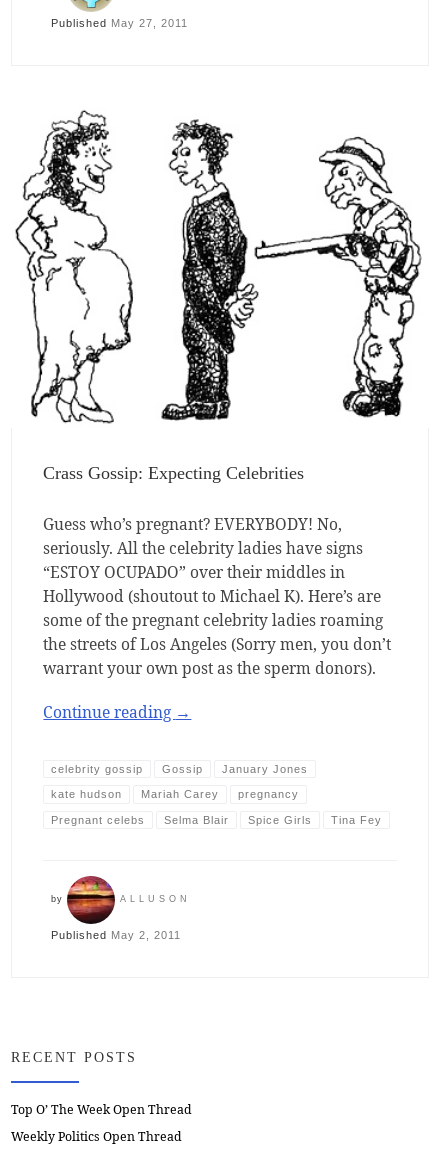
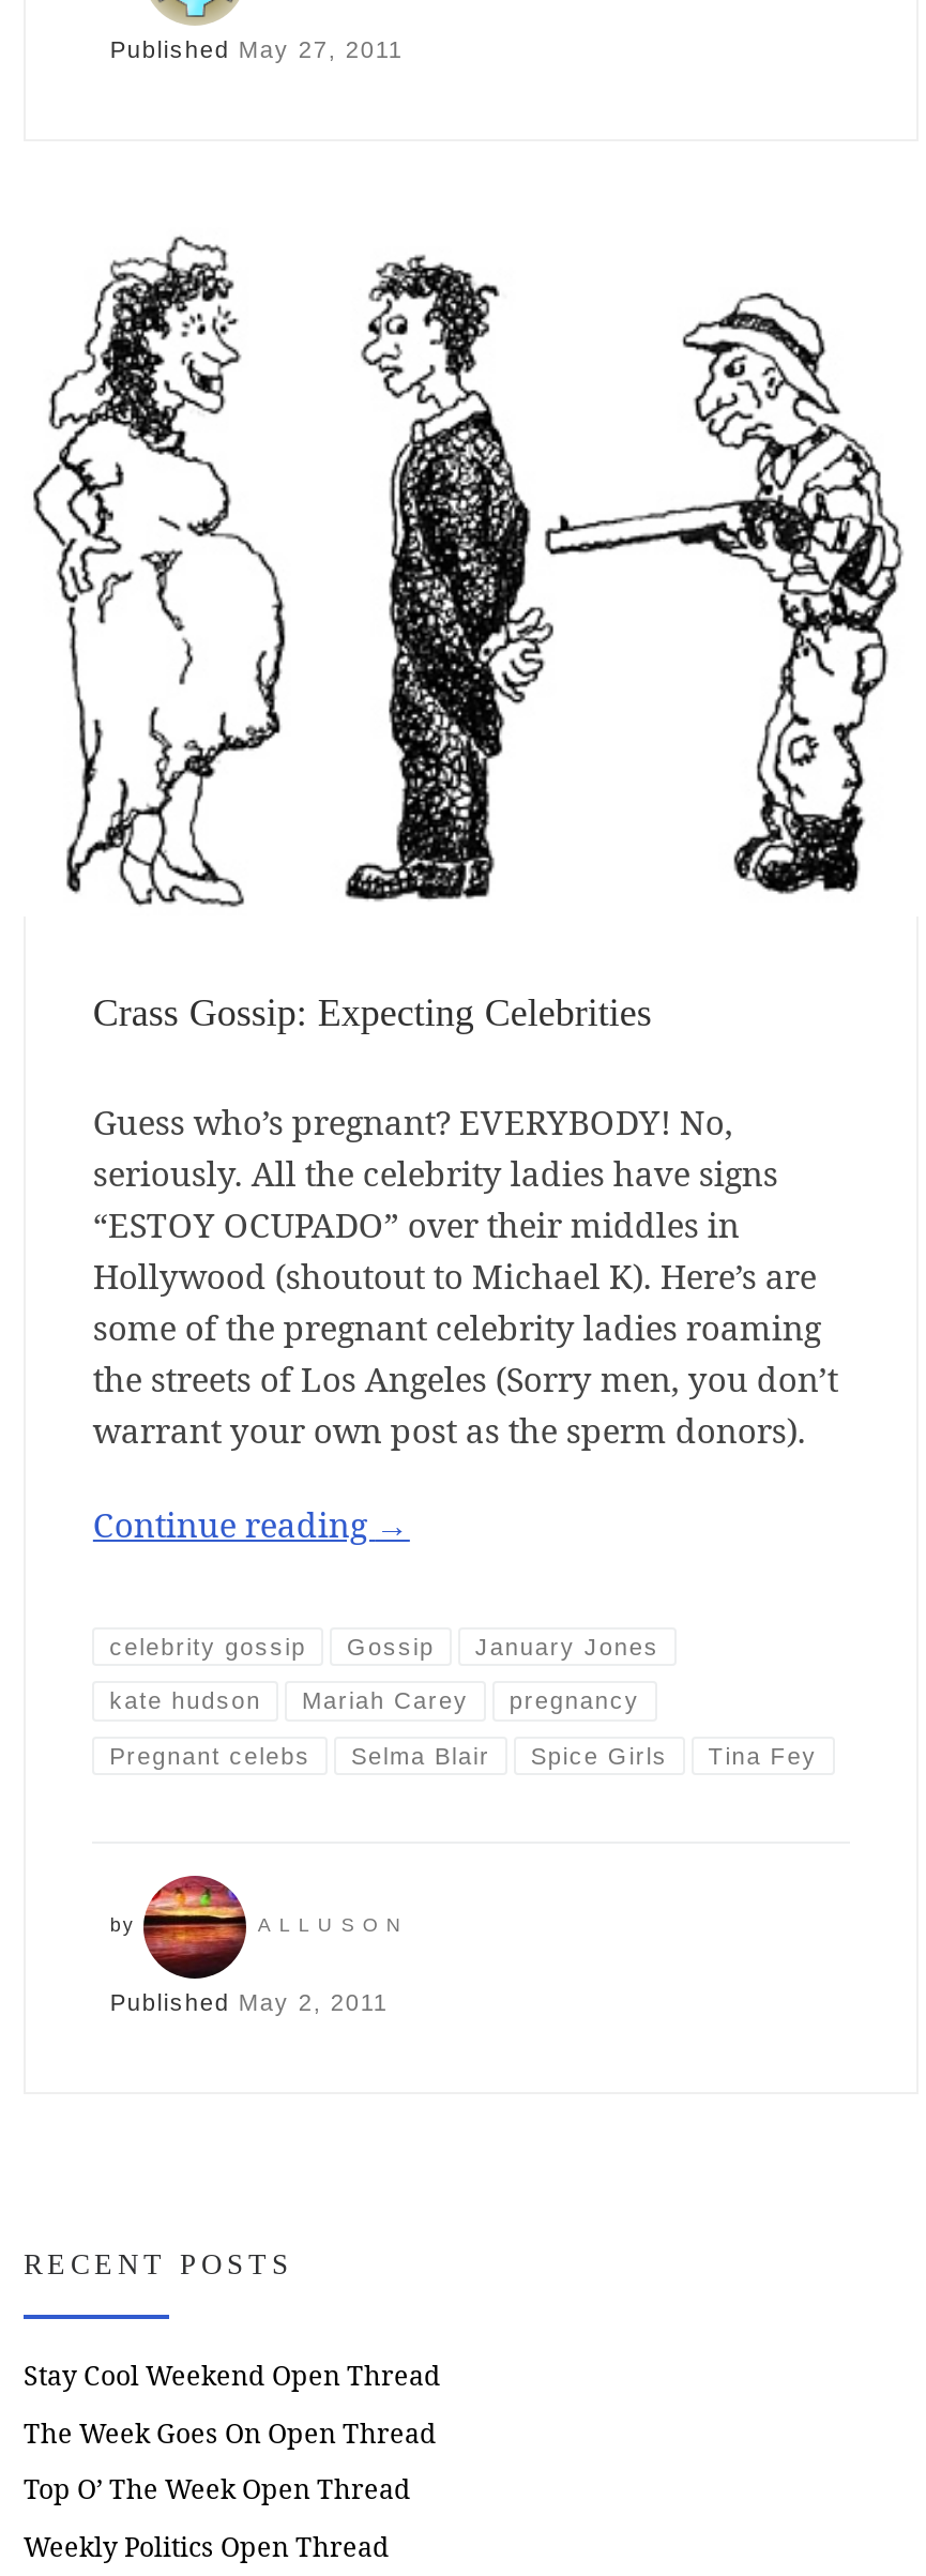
none -> [24,2358,441,2451] Stay Cool Weekend Open Thread | The Week Goes On Open Thread

